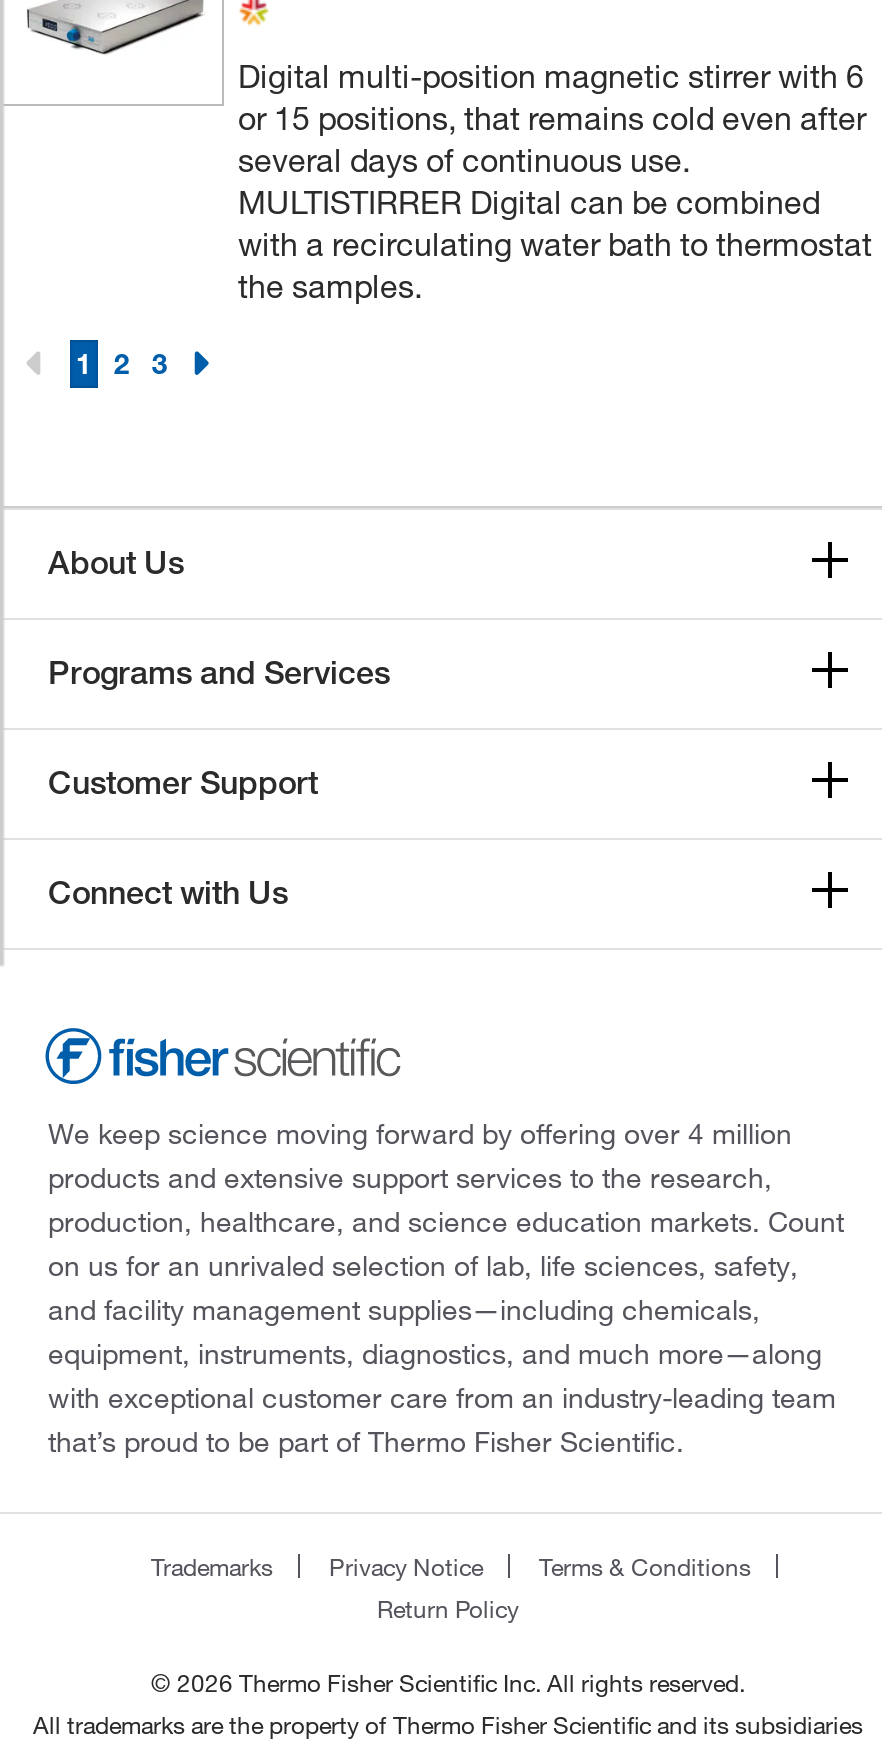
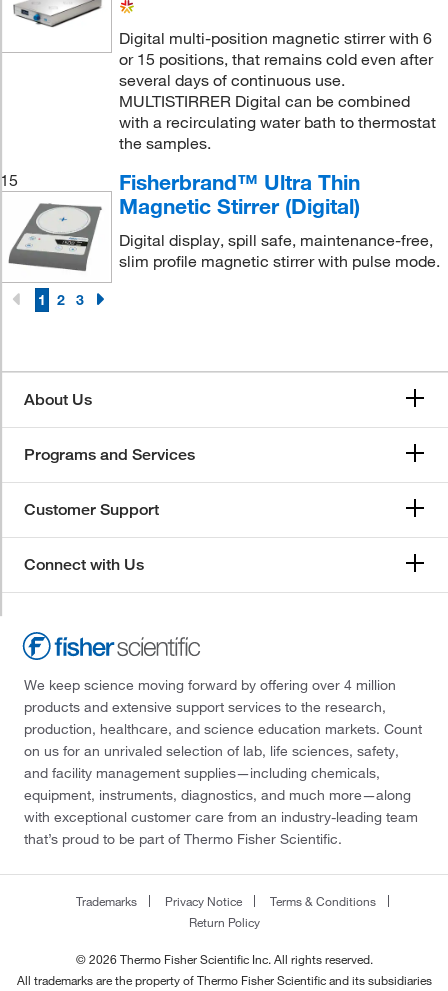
none -> [0,169,440,272] [image] | 15 | Fisherbrand™ Ultra Thin | Magnetic Stirrer (Digital) | Digital display, spill safe, maintenance-free, | slim profile magnetic stirrer with pulse mode.

